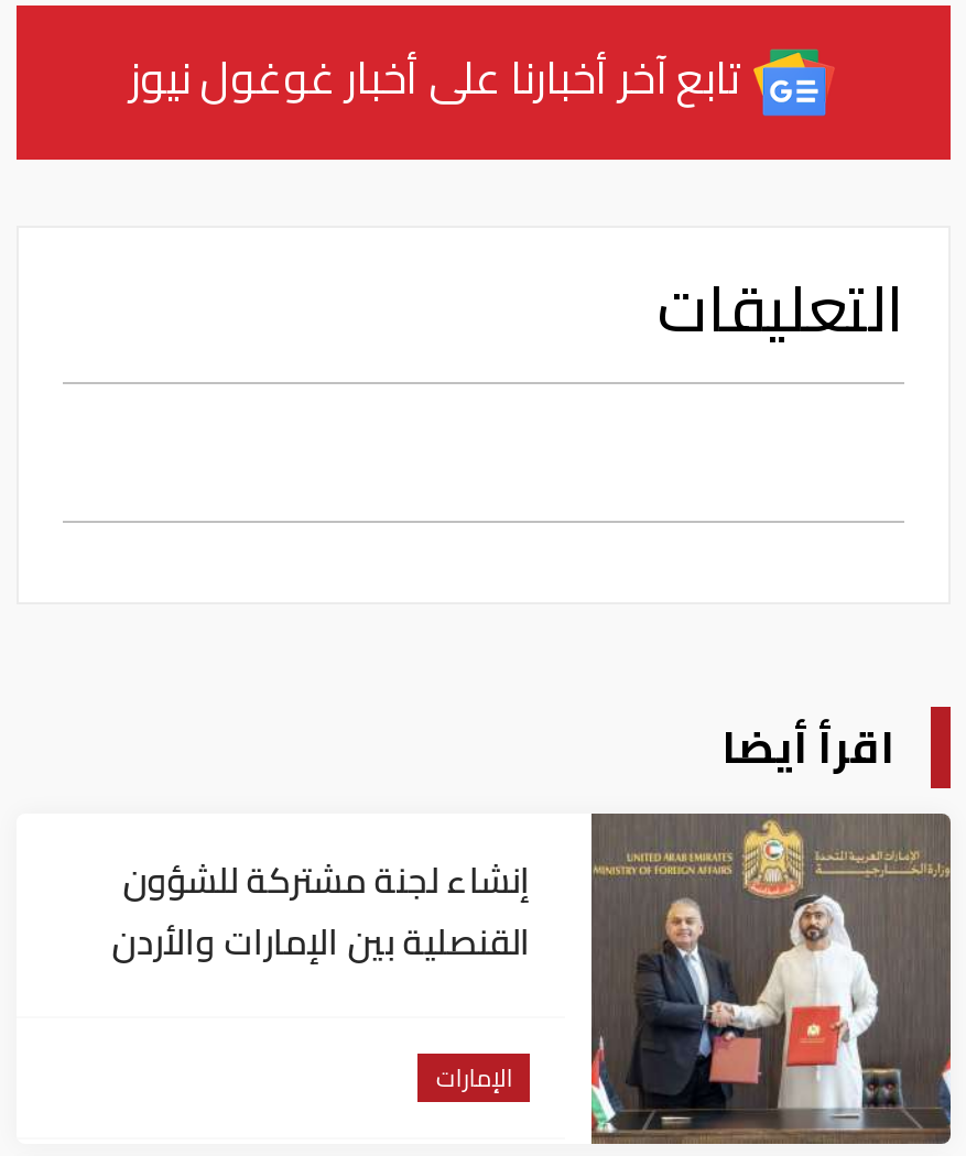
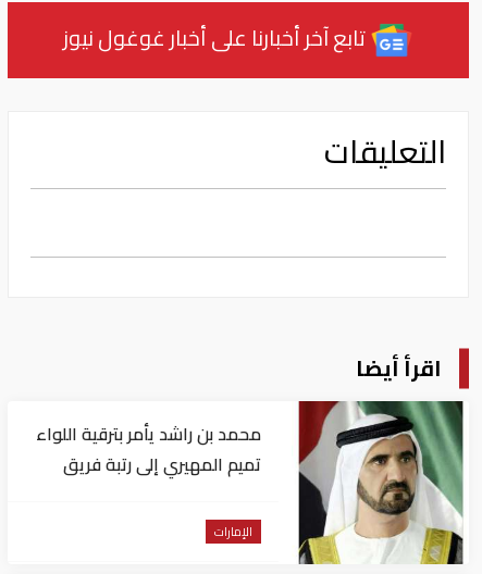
[112,811,953,1146] [image] | إنشاء لجنة مشتركة للشؤون | القنصلية بين الإمارات والأردن -> [36,400,469,565] [image] | محمد بن راشد يأمر بترقية اللواء | تميم المهيري إلى رتبة فريق

